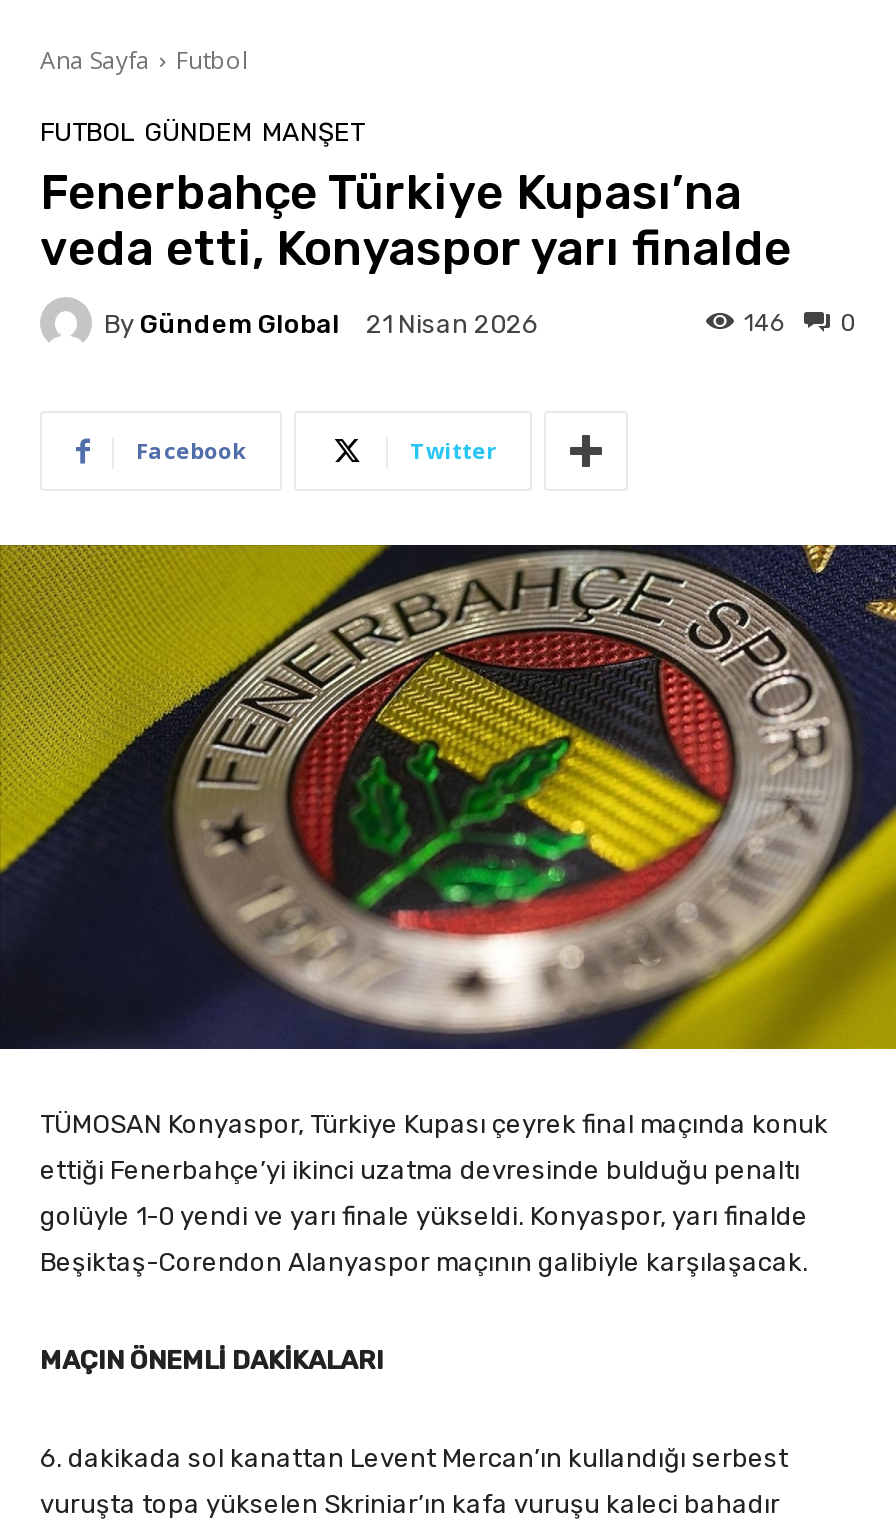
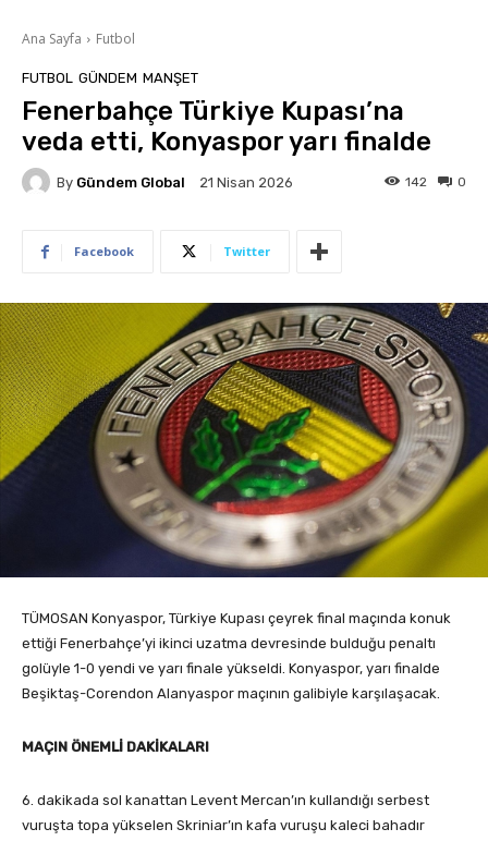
[744,310,856,338] 146 0 -> [405,175,466,190] 142 0

